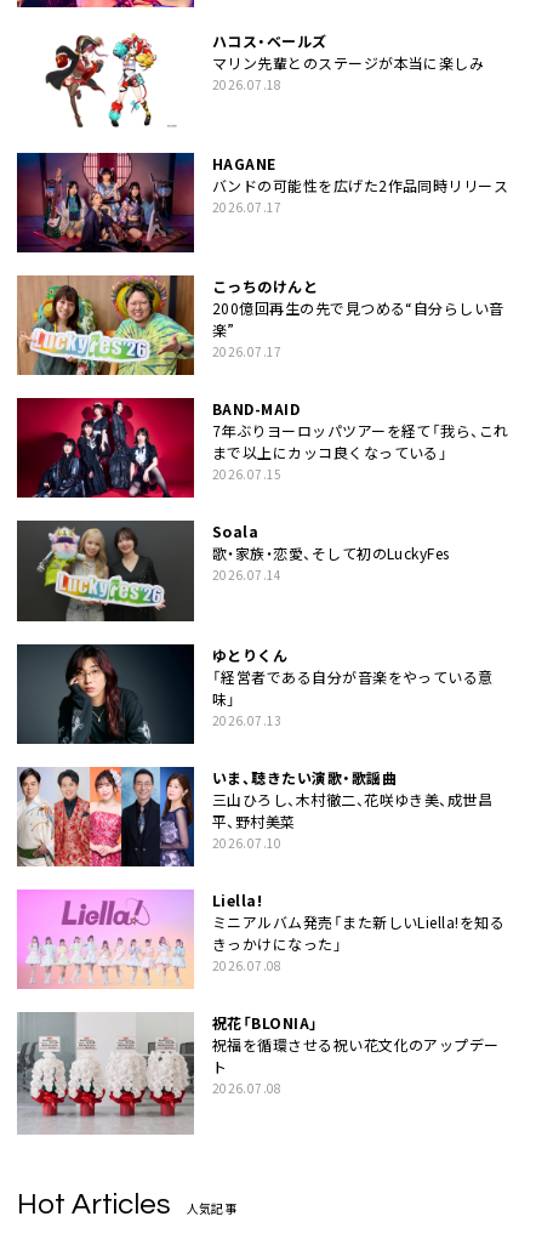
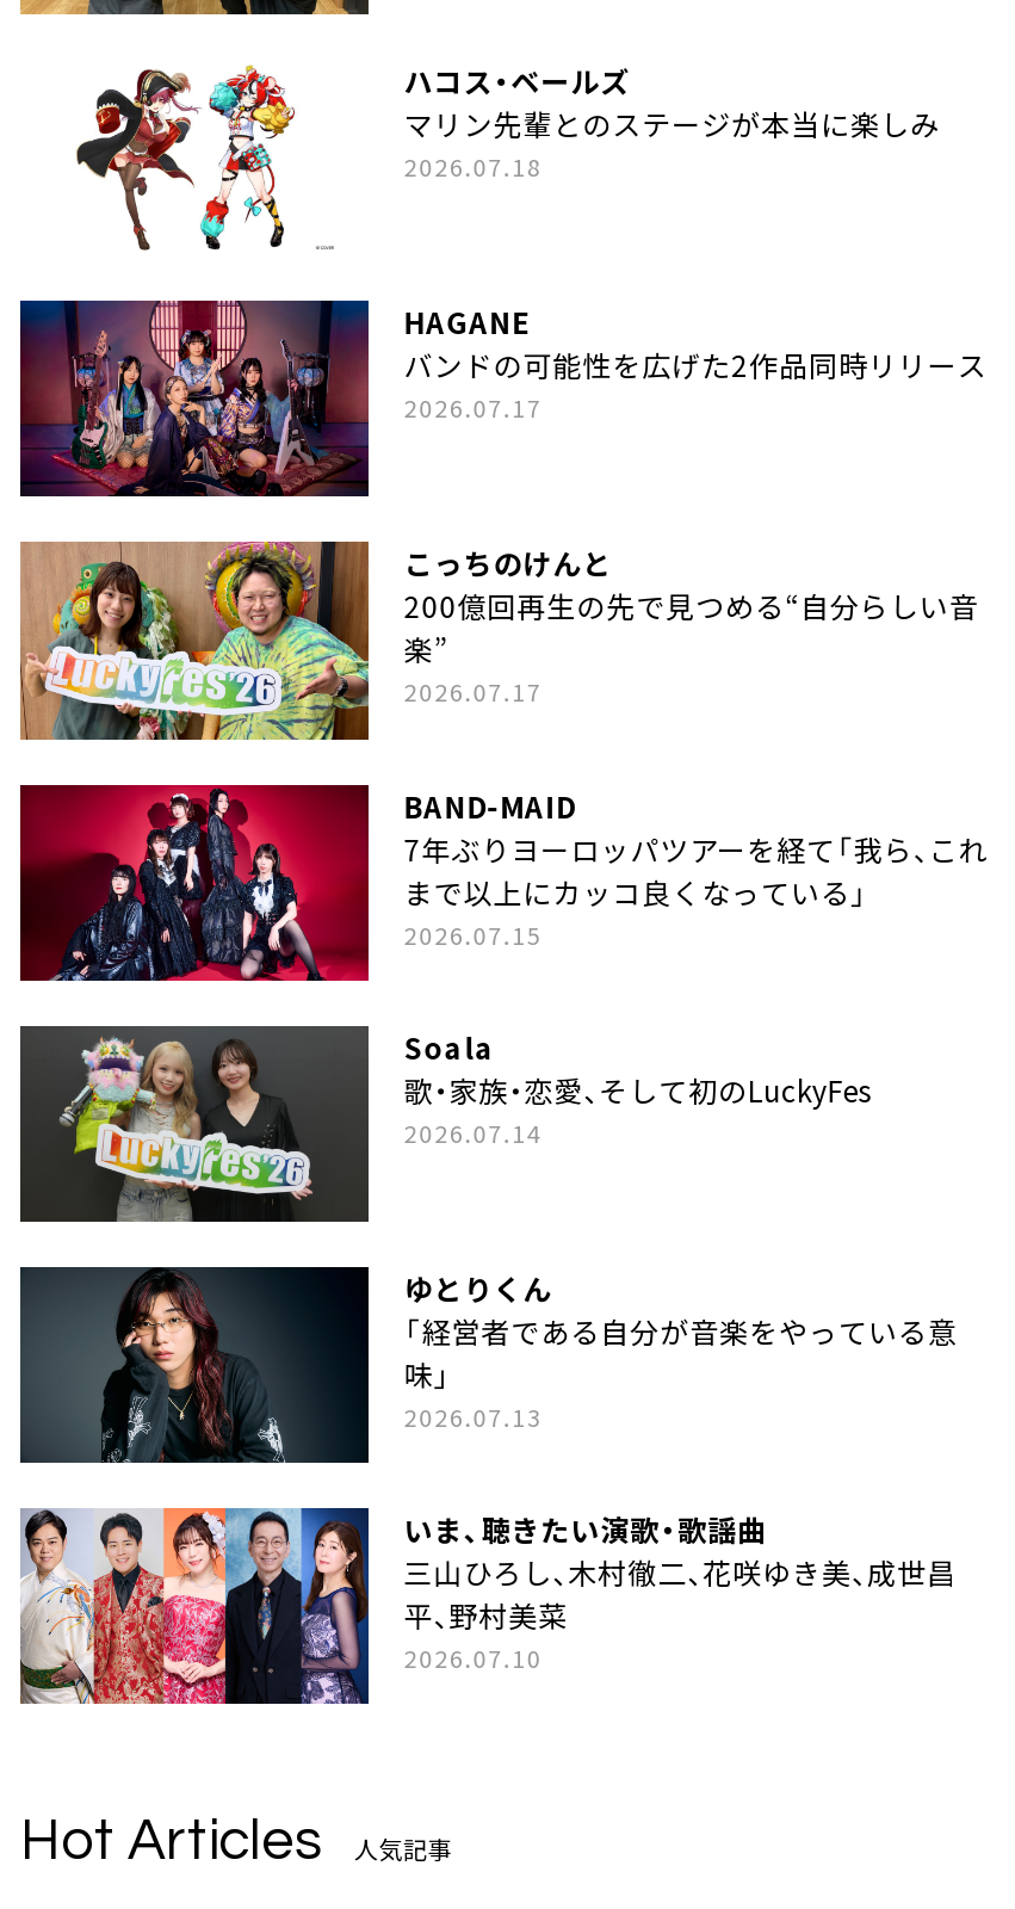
[16,888,505,1097] [image] | Liella! | ミニアルバム発売「また新しいLiella!を知る | きっかけになった」 | 2026.07.08 | 祝花「BLONIA」 | 祝福を循環させる祝い花文化のアップデー | ト | 2026.07.08 -> none
[17,1011,194,1135] [image] -> none

